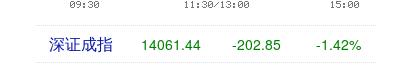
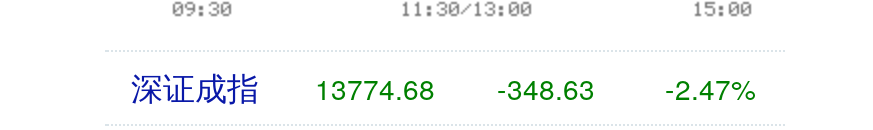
[141,34,201,54] 14061.44 -> [315,68,435,108] 13774.68
[232,34,281,54] -202.85 -> [497,68,595,108] -348.63
[316,34,361,54] -1.42% -> [665,68,755,108] -2.47%

